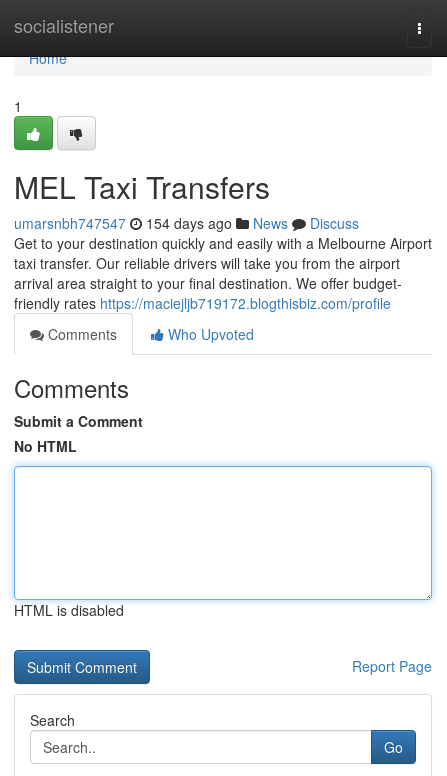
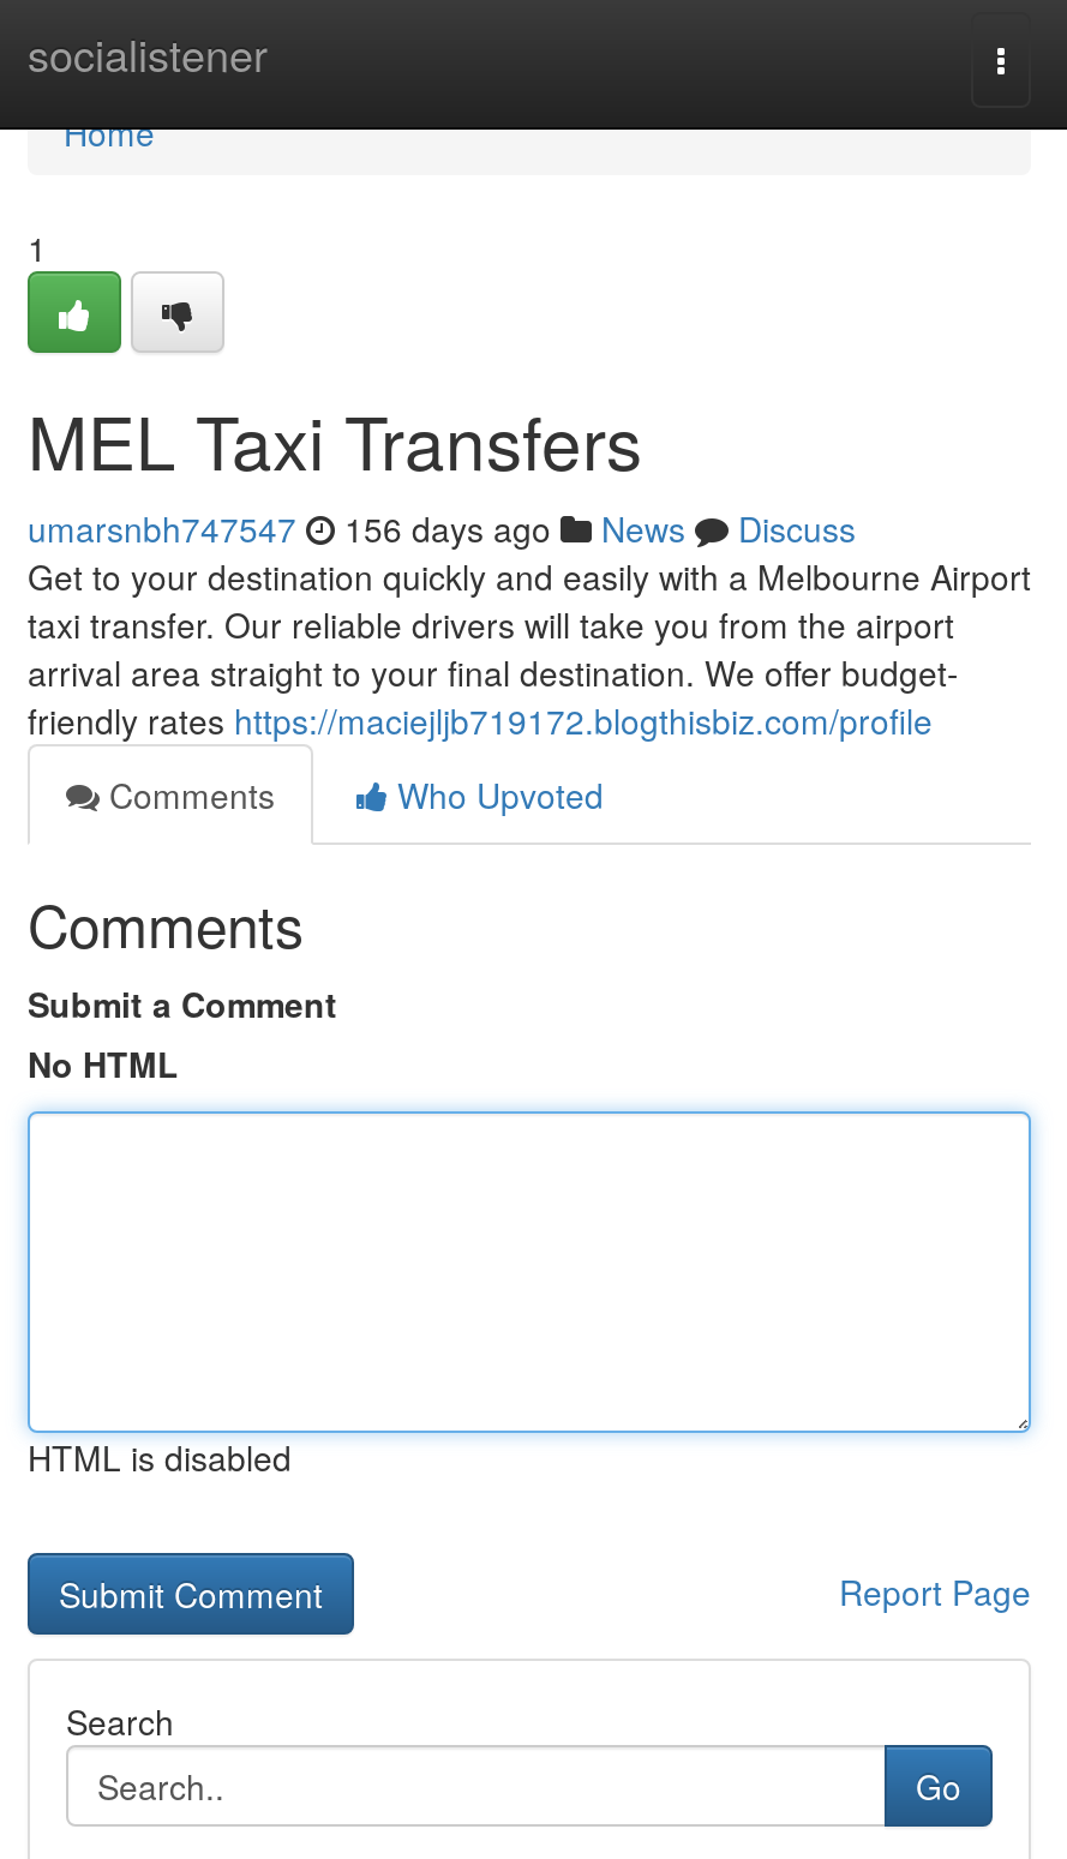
[14,213,359,233] umarsnbh747547 154 days ago News Discuss -> [28,504,856,552] umarsnbh747547 156 days ago News Discuss

